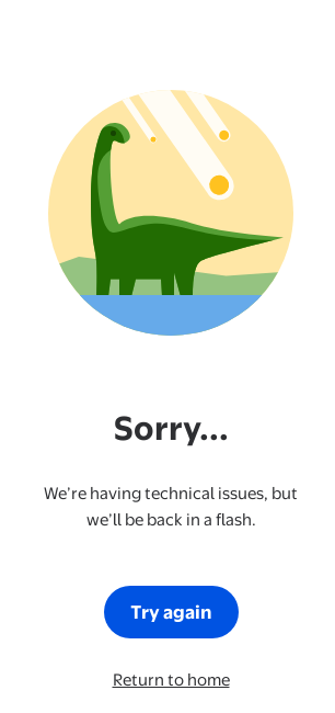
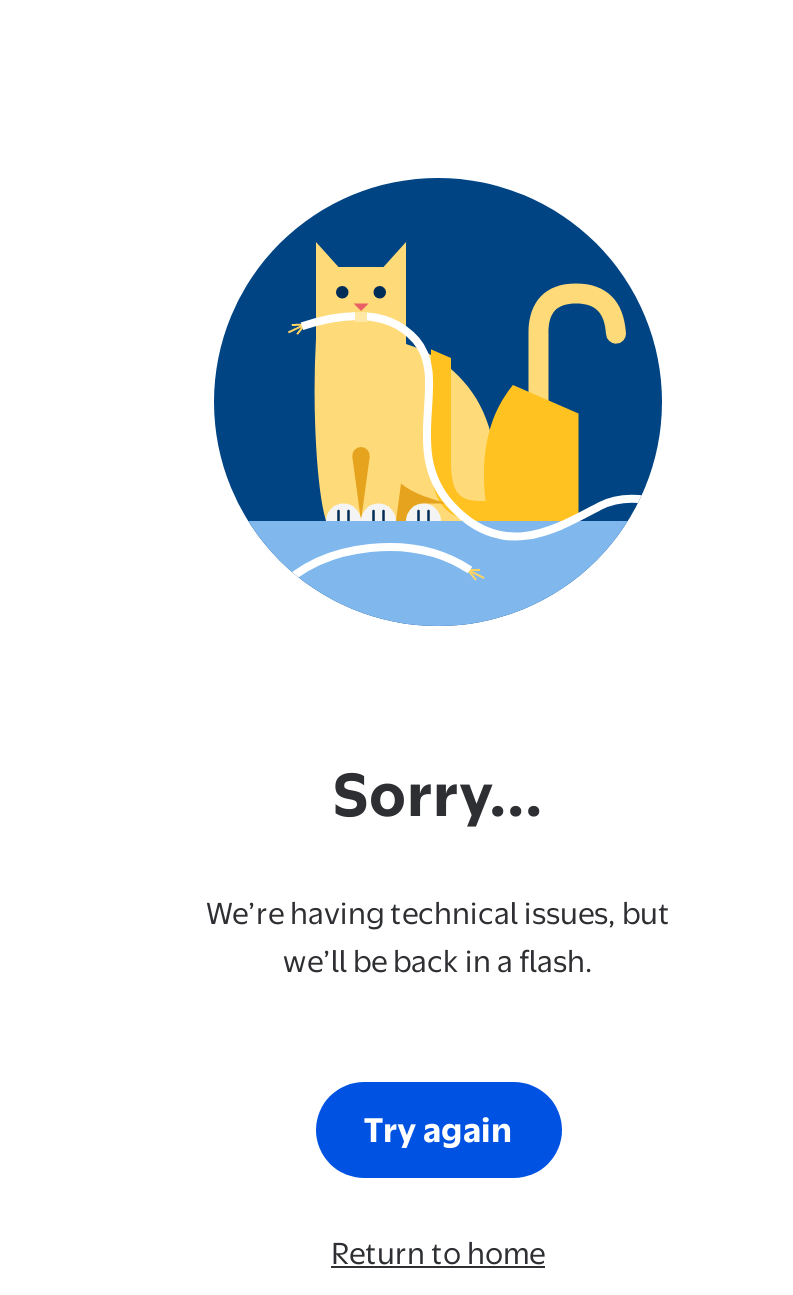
[48,90,293,310] [image] -> [212,176,664,582] [image]

